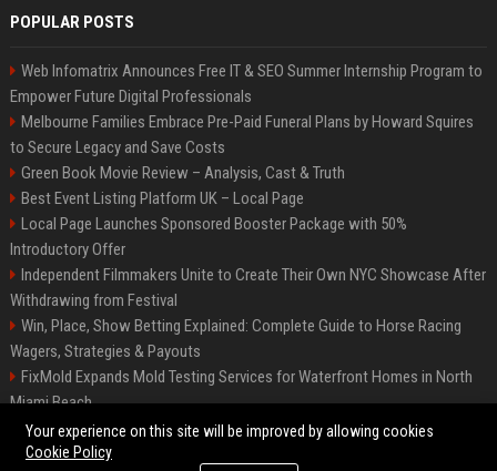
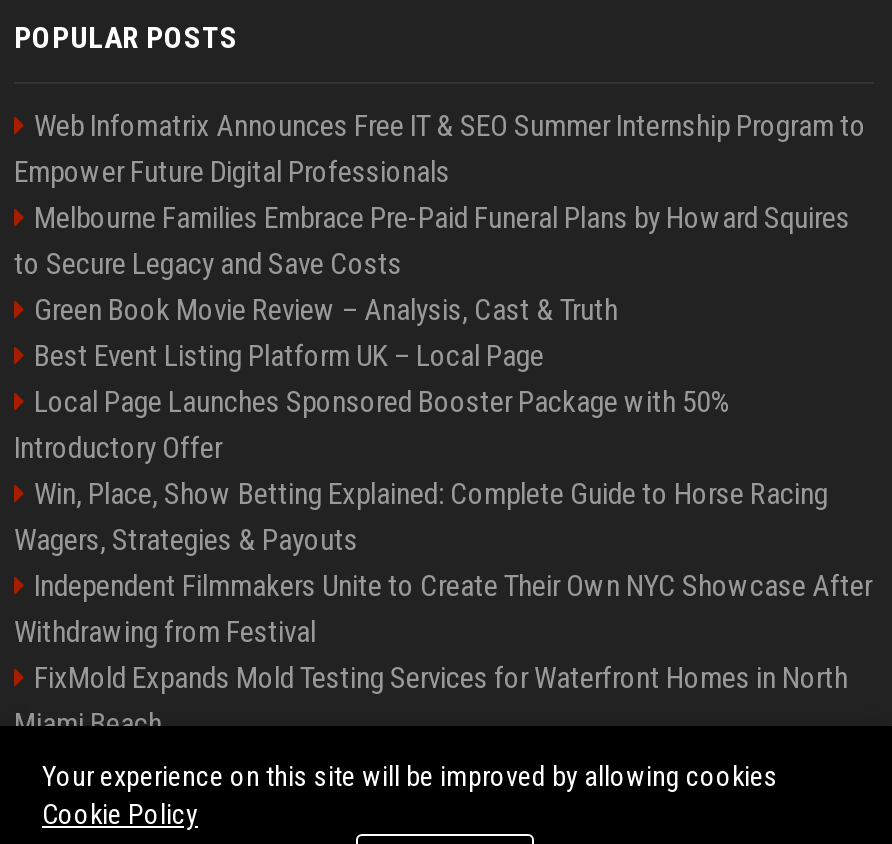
moved [10,265,486,310] -> [14,568,872,650]: Independent Filmmakers Unite to Create Their Own NYC Showcase After | Withdrawing from Festival
moved [10,316,461,361] -> [14,476,828,558]: Win, Place, Show Betting Explained: Complete Guide to Horse Racing | Wagers, Strategies & Payouts

